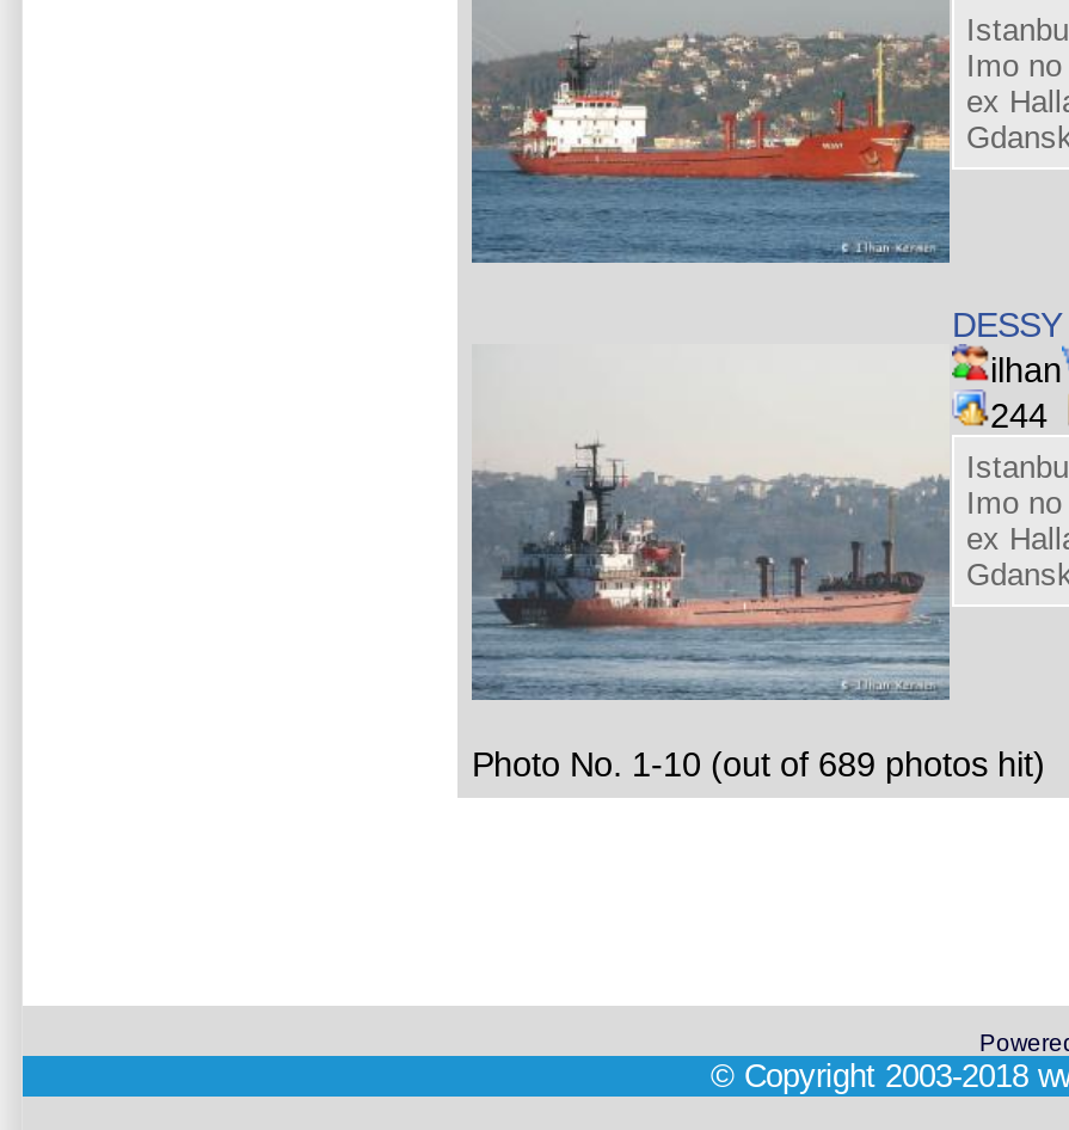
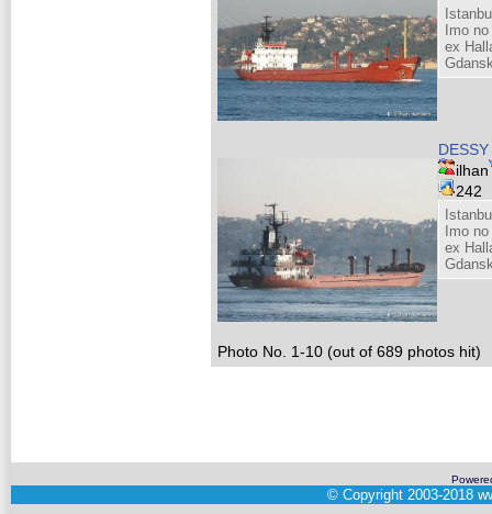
[990,395,1067,434] 244 -> [456,182,491,199] 242

